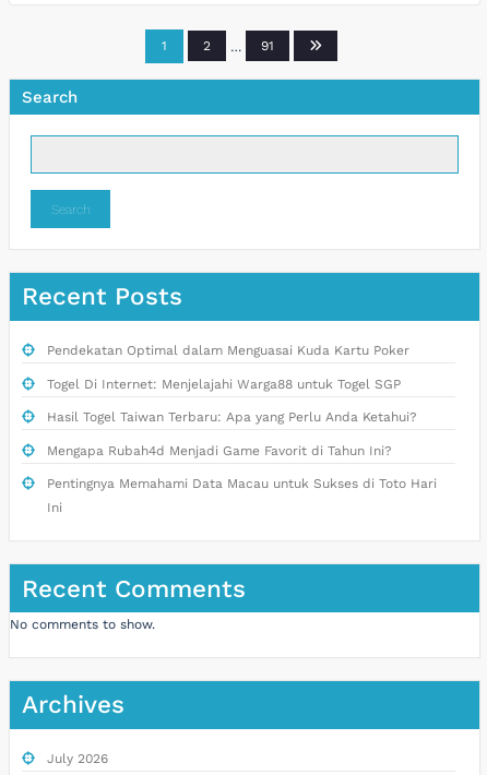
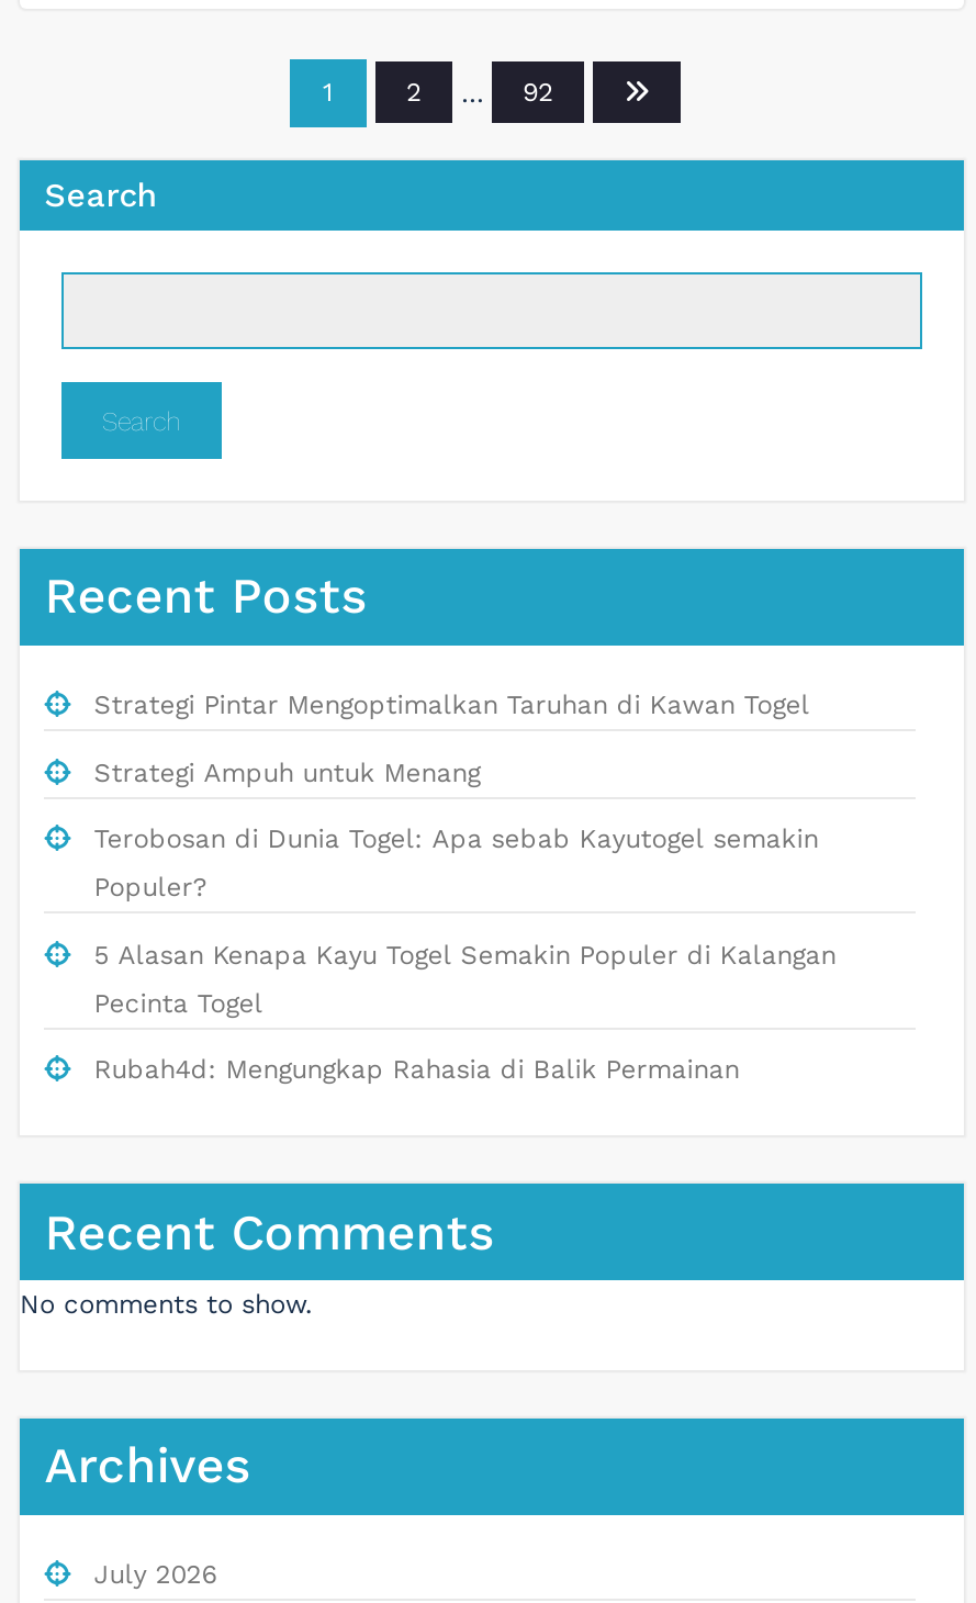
[261,38,274,53] 91 -> [523,77,553,108] 92
[47,343,437,515] Pendekatan Optimal dalam Menguasai Kuda Kartu Poker | Togel Di Internet: Menjelajahi Warga88 untuk Togel SGP | Hasil Togel Taiwan Terbaru: Apa yang Perlu Anda Ketahui? | Mengapa Rubah4d Menjadi Game Favorit di Tahun Ini? | Pentingnya Memahami Data Macau untuk Sukses di Toto Hari | Ini -> [94,690,836,1085] Strategi Pintar Mengoptimalkan Taruhan di Kawan Togel | Strategi Ampuh untuk Menang | Terobosan di Dunia Togel: Apa sebab Kayutogel semakin | Populer? | 5 Alasan Kenapa Kayu Togel Semakin Populer di Kalangan | Pecinta Togel | Rubah4d: Mengungkap Rahasia di Balik Permainan

